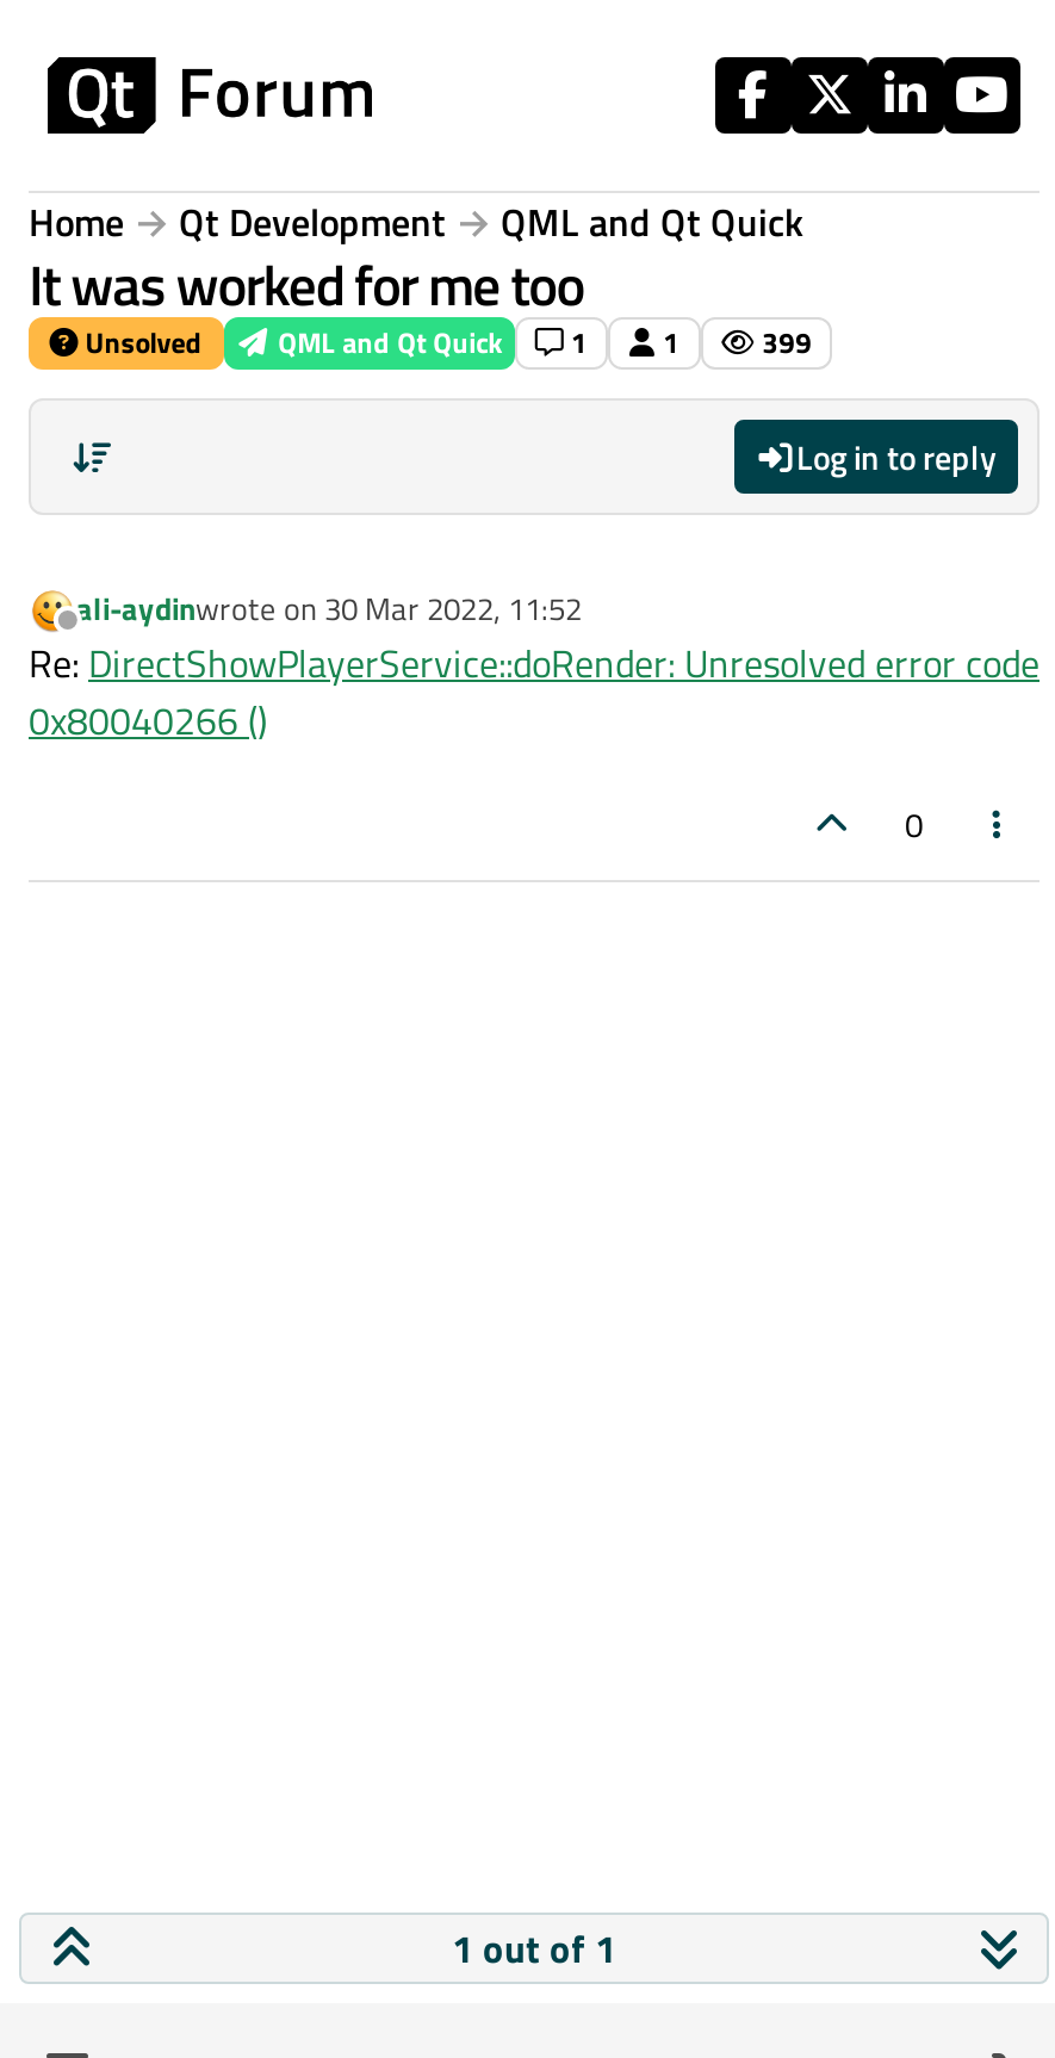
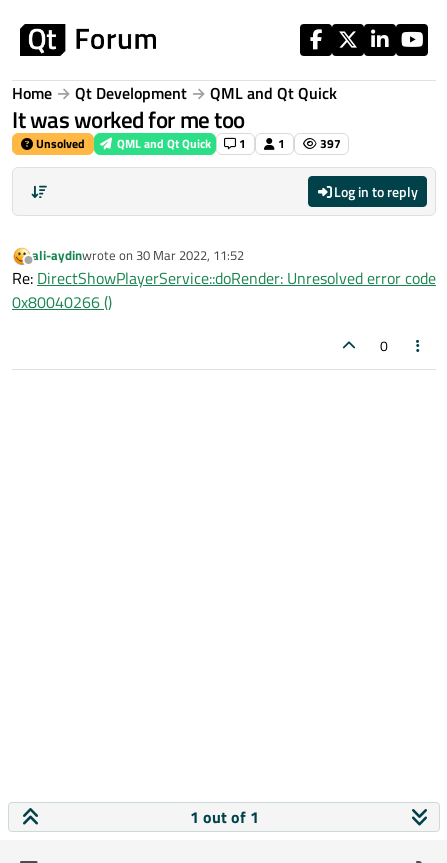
[78,320,812,365] Unsolved QML and Qt Quick 1 1 399 -> [33,134,341,153] Unsolved QML and Qt Quick 1 1 397

